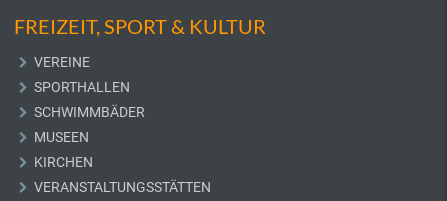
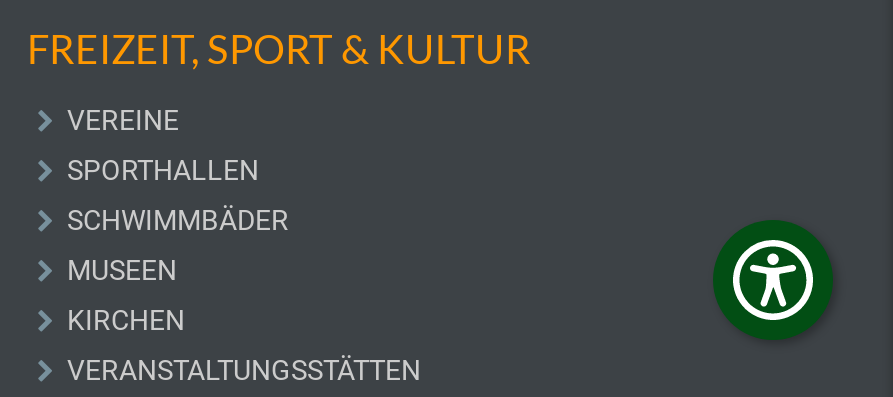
none -> [713,220,835,342] [image]

